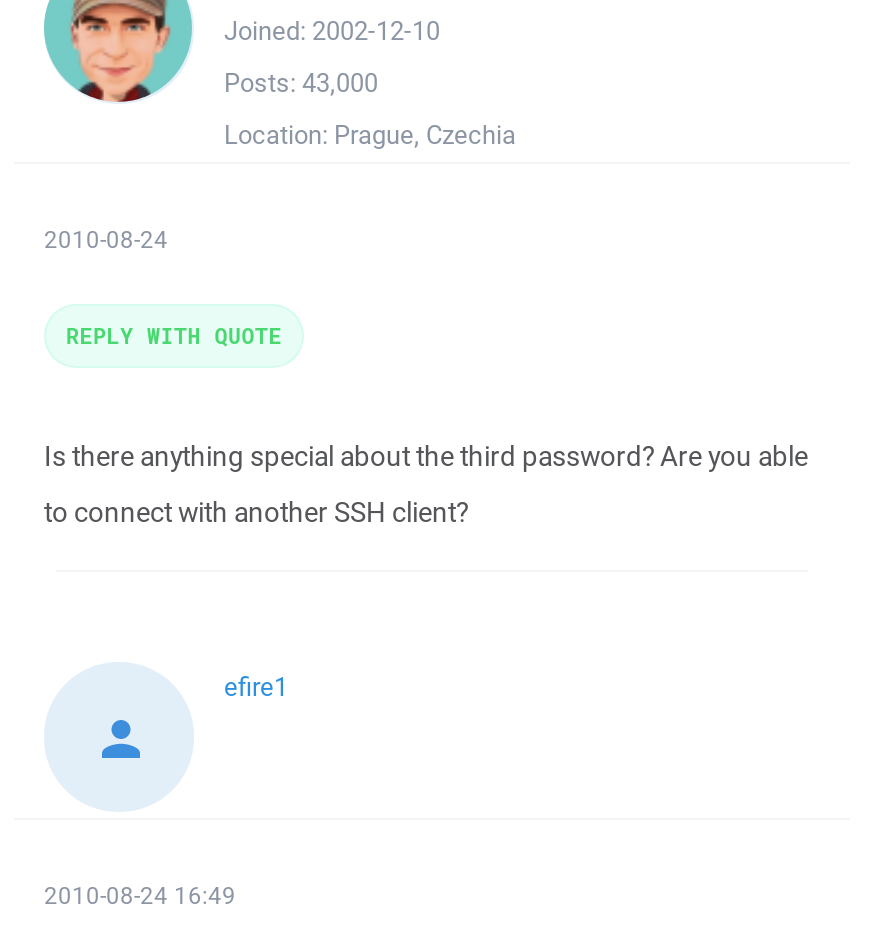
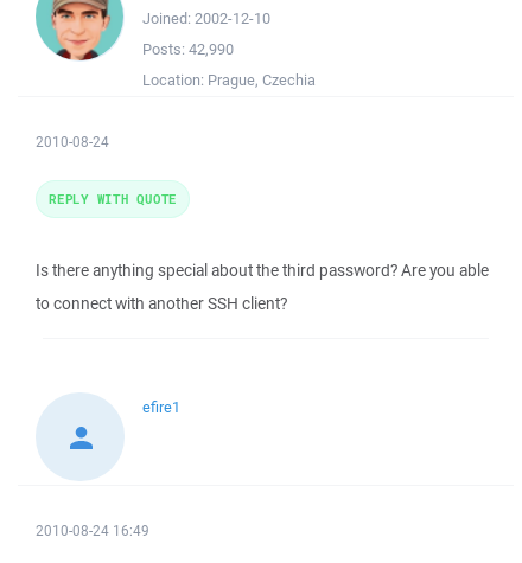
[224,66,378,100] Posts: 43,000 -> [142,39,234,59] Posts: 42,990

